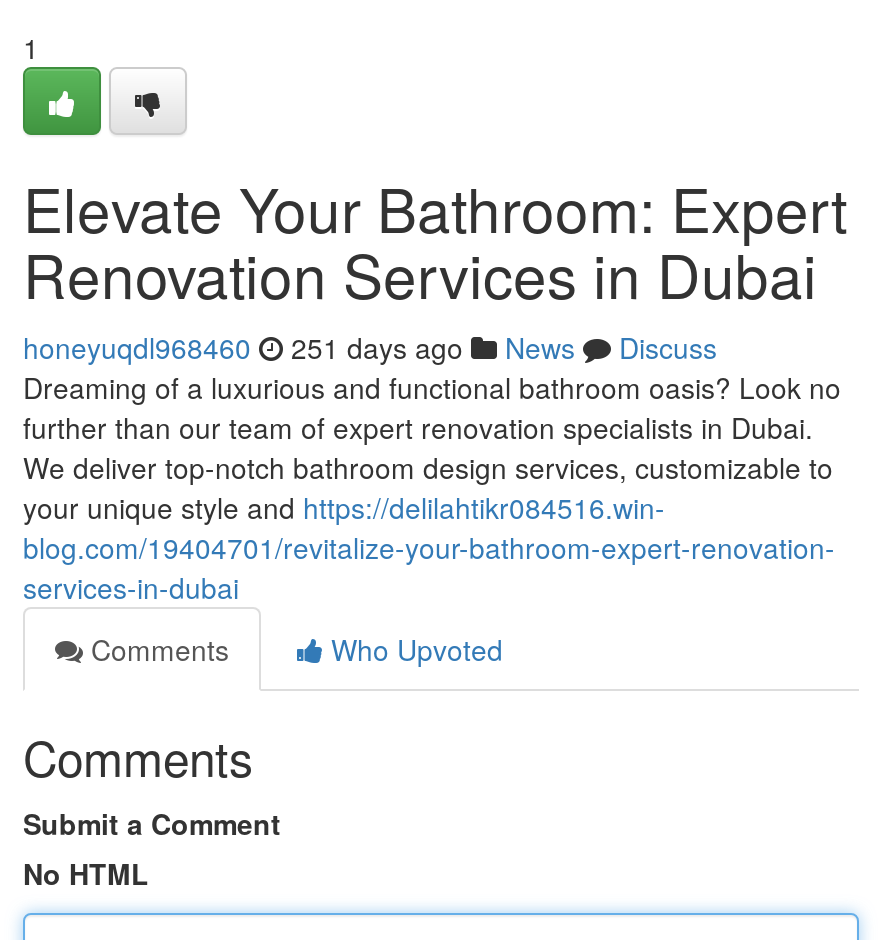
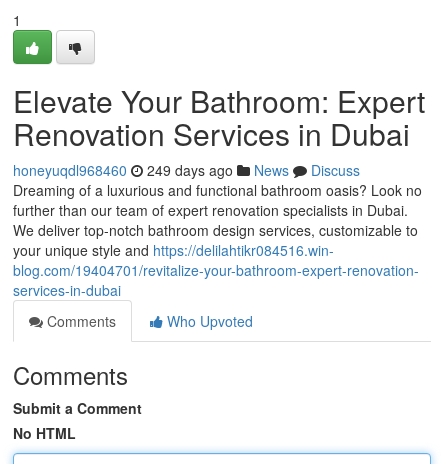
[23,327,717,367] honeyuqdl968460 251 days ago News Discuss -> [13,160,360,180] honeyuqdl968460 249 days ago News Discuss

